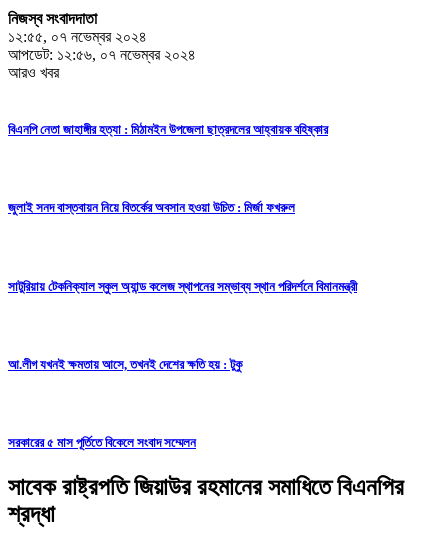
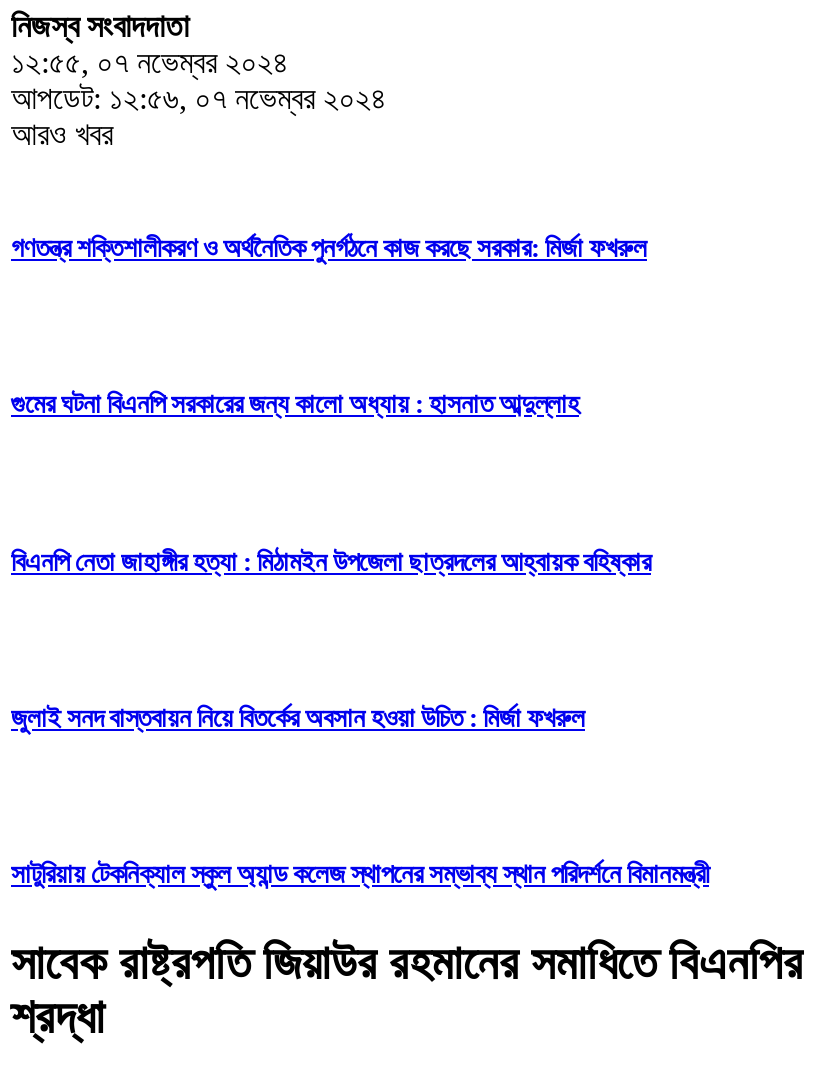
none -> [11,233,647,263] গণতন্ত্র শক্তিশালীকরণ ও অর্থনৈতিক পুনর্গঠনে কাজ করছে সরকার: মির্জা ফখরুল
none -> [11,390,579,420] গুমের ঘটনা বিএনপি সরকারের জন্য কালো অধ্যায় : হাসনাত আব্দুল্লাহ
moved [8,122,357,294] -> [11,546,709,890]: বিএনপি নেতা জাহাঙ্গীর হত্যা : মিঠামইন উপজেলা ছাত্রদলের আহ্বায়ক বহিষ্কার | জুলাই সনদ বাস্তবায়ন নিয়ে বিতর্কের অবসান হওয়া উচিত : মির্জা ফখরুল | সাটুরিয়ায় টেকনিক্যাল স্কুল অ্যান্ড কলেজ স্থাপনের সম্ভাব্য স্থান পরিদর্শনে বিমানমন্ত্রী
[8,357,242,372] আ.লীগ যখনই ক্ষমতায় আসে, তখনই দেশের ক্ষতি হয় : টুকু -> none
[8,435,196,450] সরকারের ৫ মাস পূর্তিতে বিকেলে সংবাদ সম্মেলন -> none

